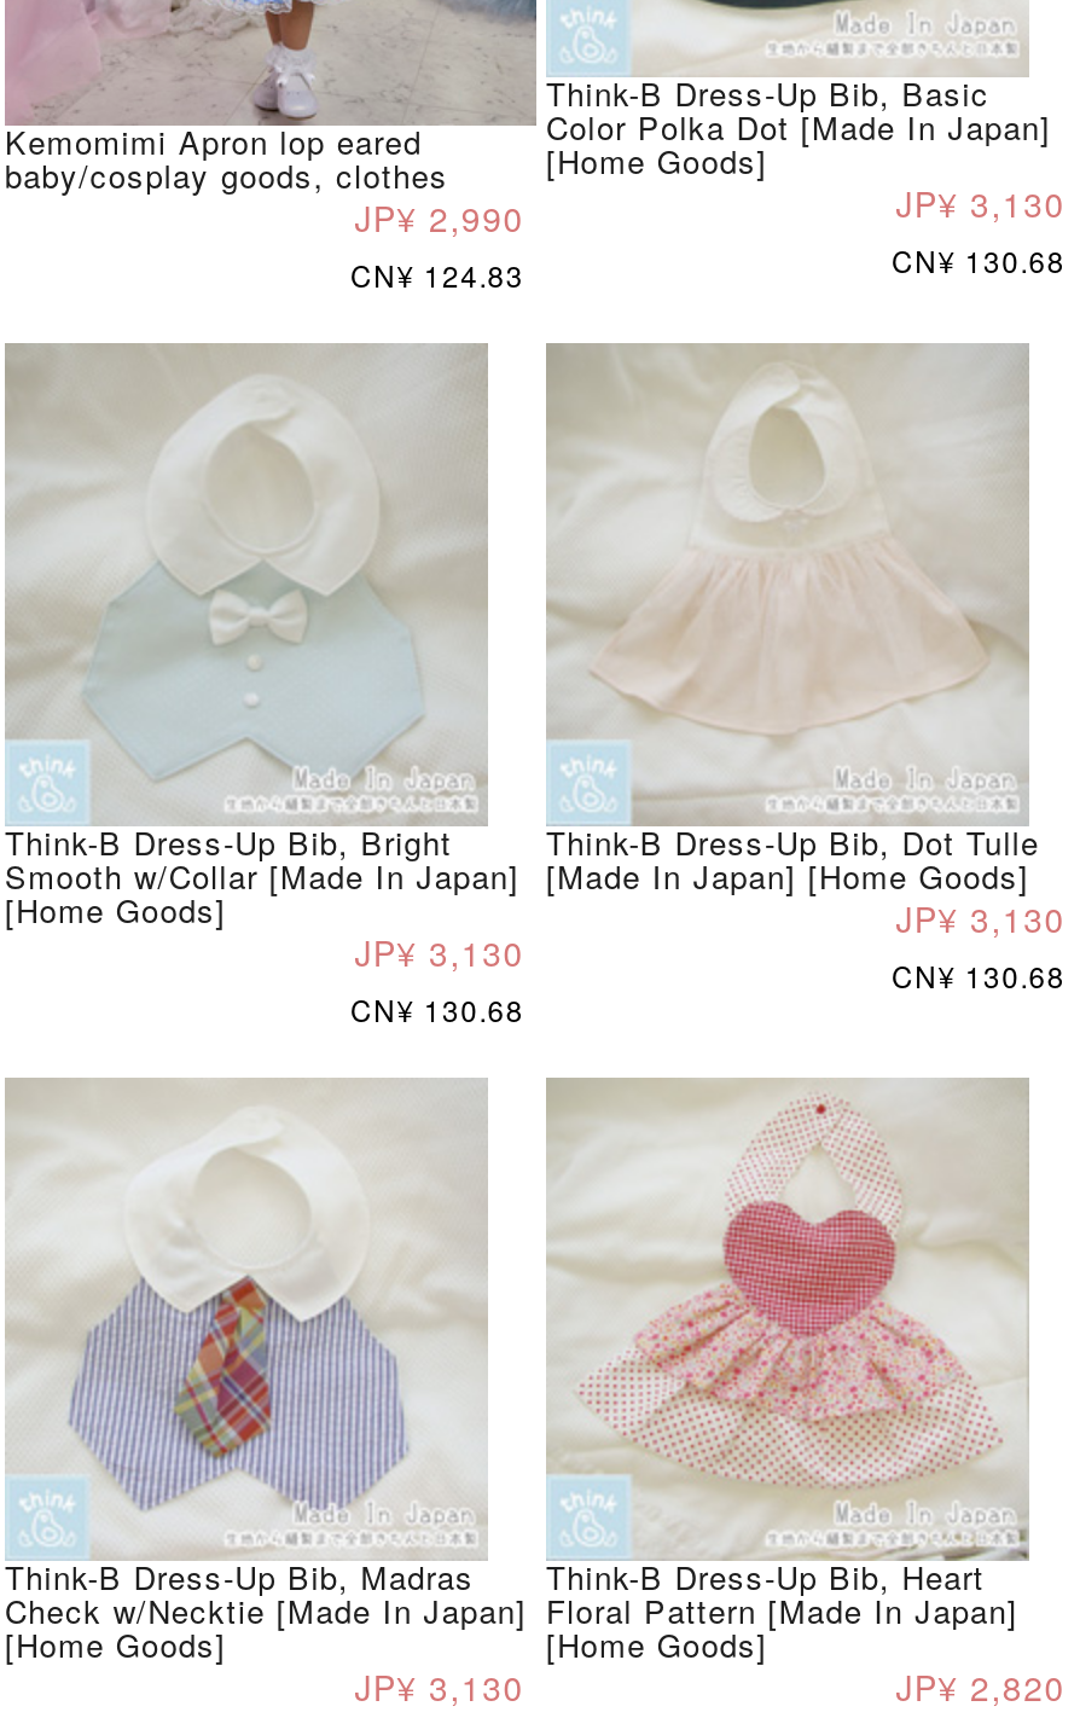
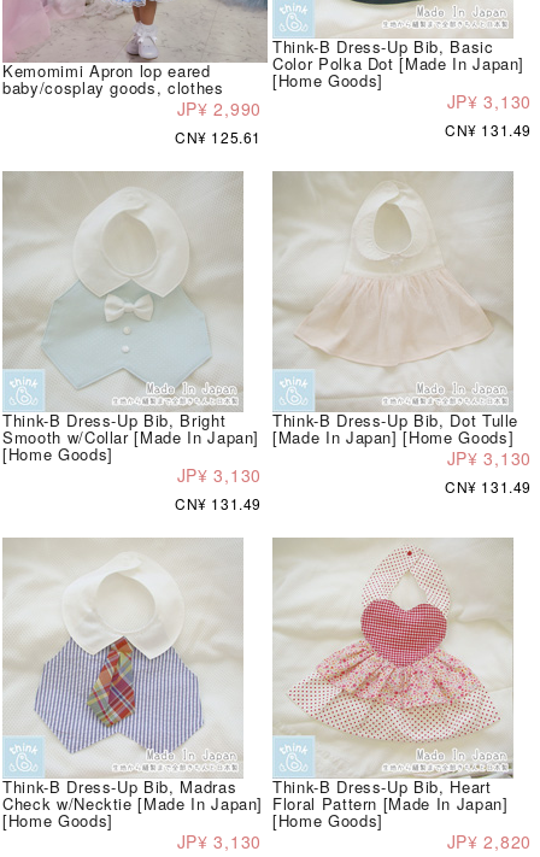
[892,239,1066,281] CN¥ 130.68 -> [445,119,532,140] CN¥ 131.49
[350,254,524,295] CN¥ 124.83 -> [175,127,262,147] CN¥ 125.61
[892,955,1066,996] CN¥ 130.68 -> [445,476,532,497] CN¥ 131.49
[350,989,524,1030] CN¥ 130.68 -> [175,493,262,514] CN¥ 131.49

